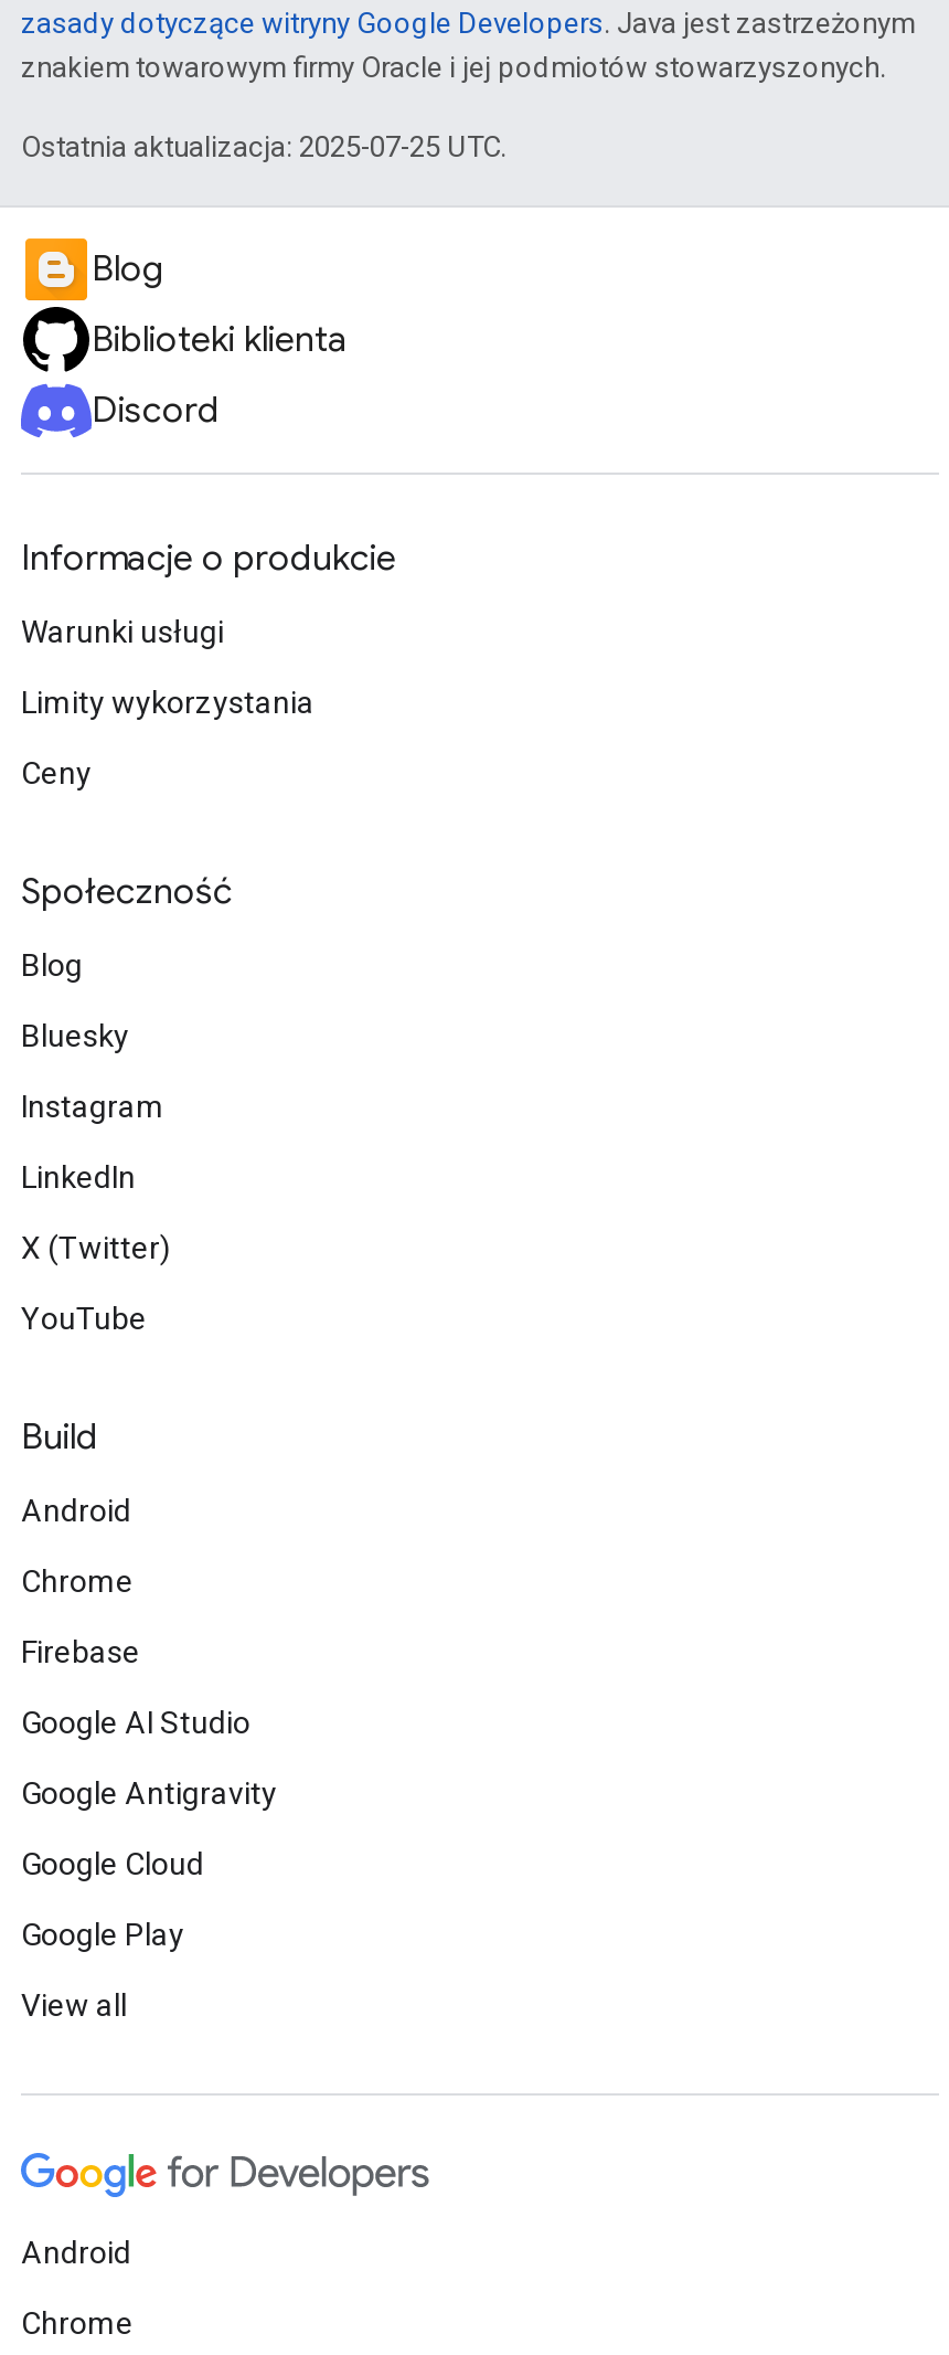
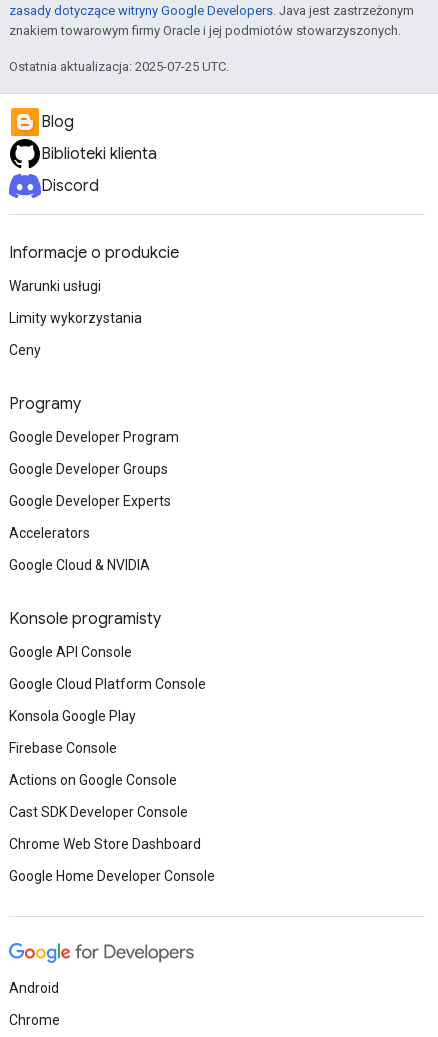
[21,870,277,2023] Społeczność | Blog | Bluesky | Instagram | LinkedIn | X (Twitter) | YouTube | Build | Android | Chrome | Firebase | Google AI Studio | Google Antigravity | Google Cloud | Google Play | View all -> [9,394,215,884] Programy | Google Developer Program | Google Developer Groups | Google Developer Experts | Accelerators | Google Cloud & NVIDIA | Konsole programisty | Google API Console | Google Cloud Platform Console | Konsola Google Play | Firebase Console | Actions on Google Console | Cast SDK Developer Console | Chrome Web Store Dashboard | Google Home Developer Console

